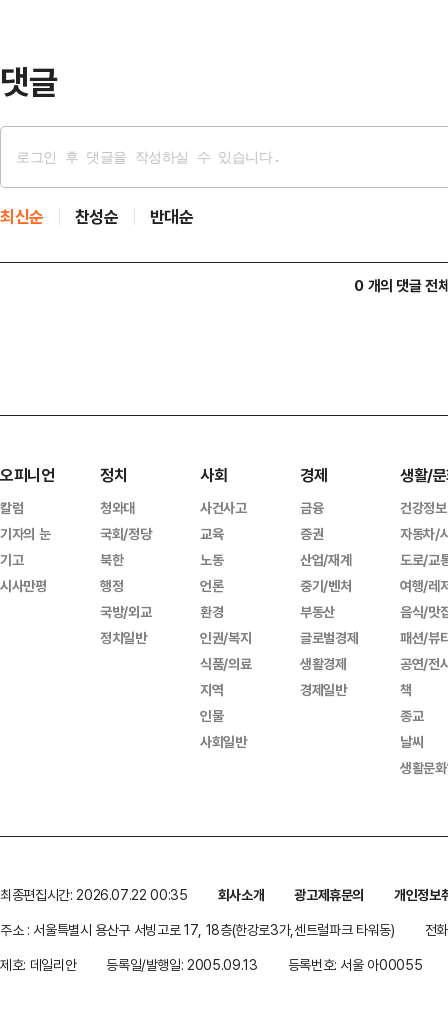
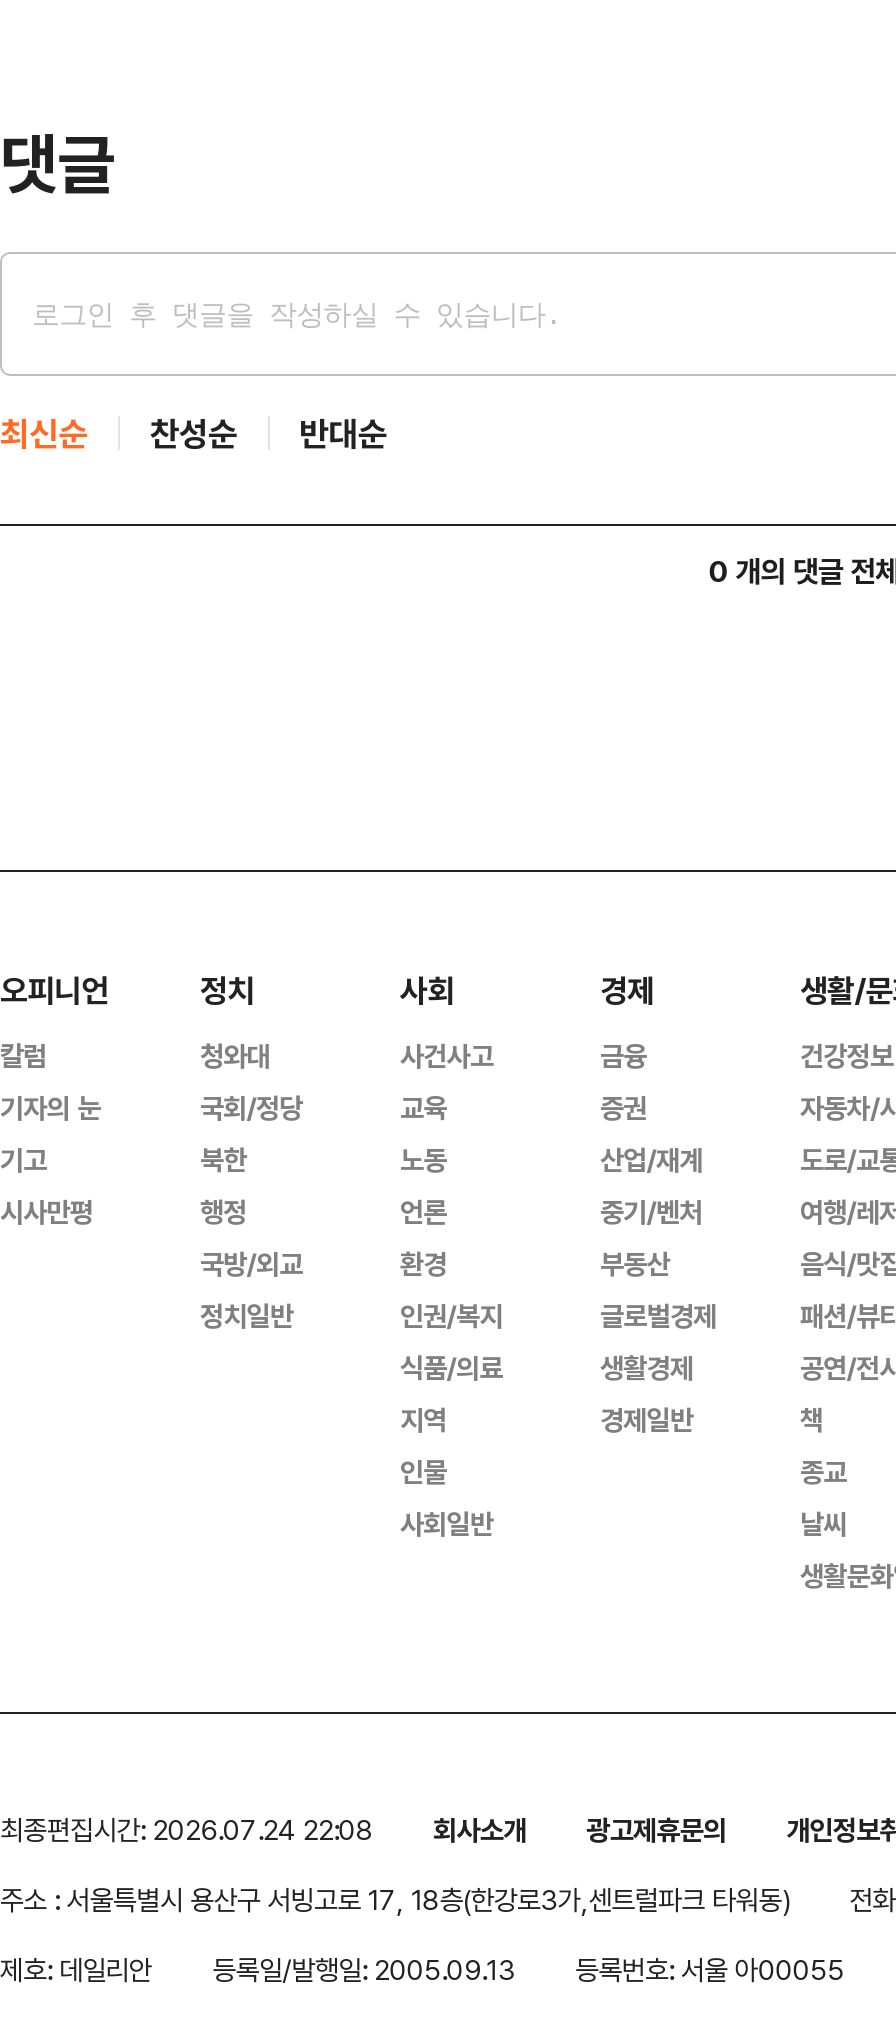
[0,885,188,904] 최종편집시간: 2026.07.22 00:35 -> [0,1810,373,1848] 최종편집시간: 2026.07.24 22:08

